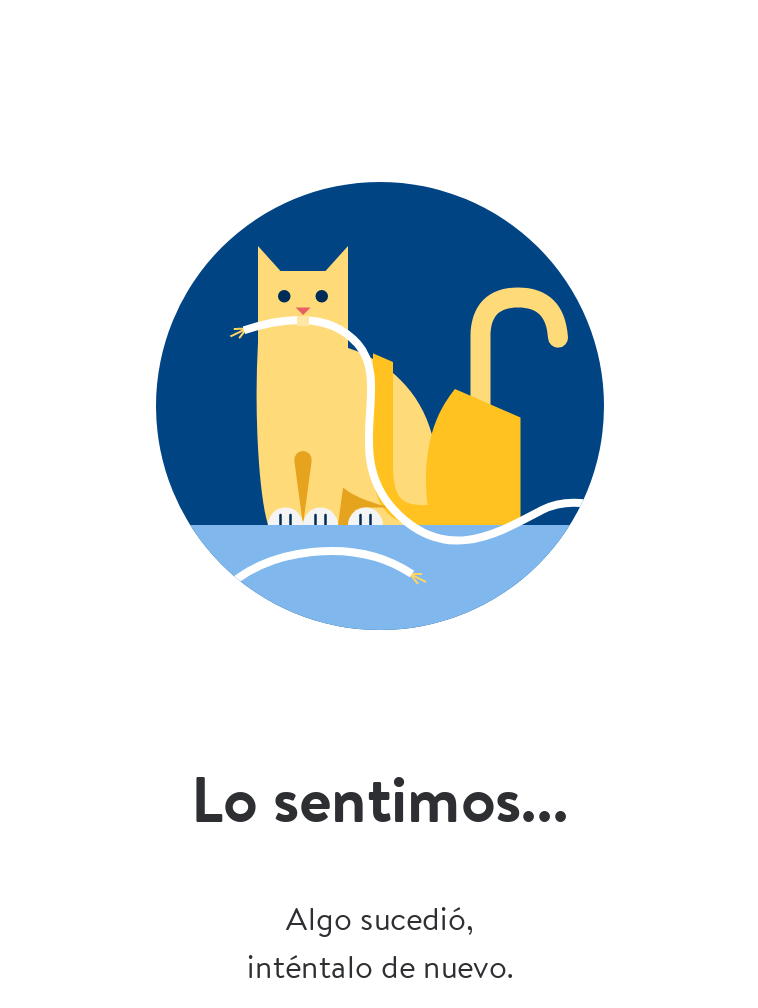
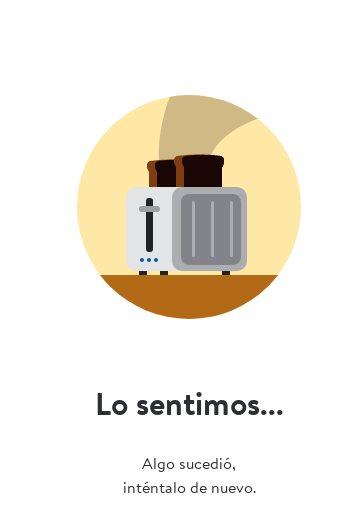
[154,180,606,632] [image] -> [77,94,301,320] [image]

